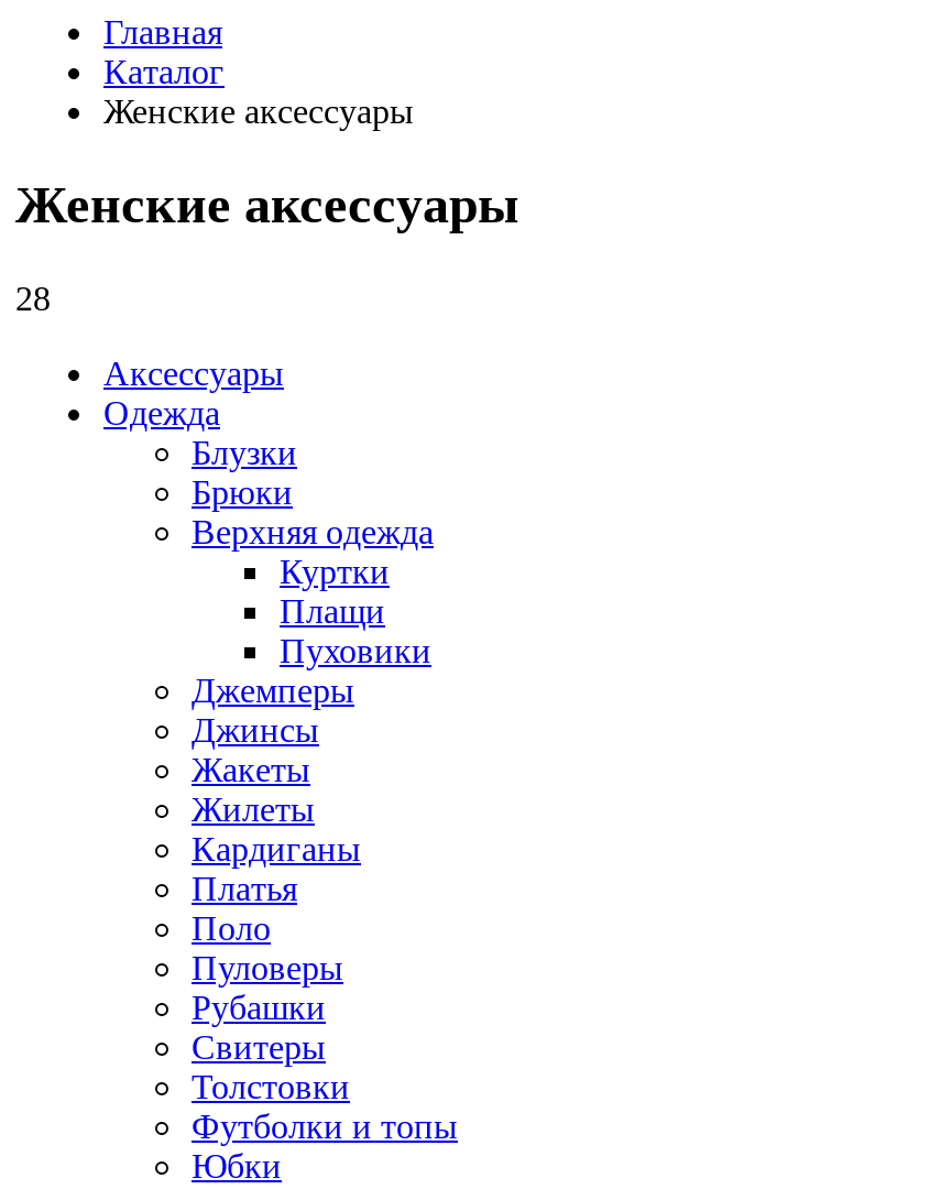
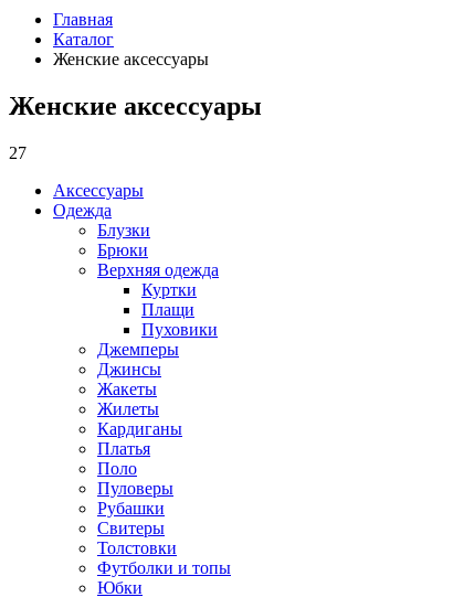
[15,279,51,316] 28 -> [9,143,27,162] 27

